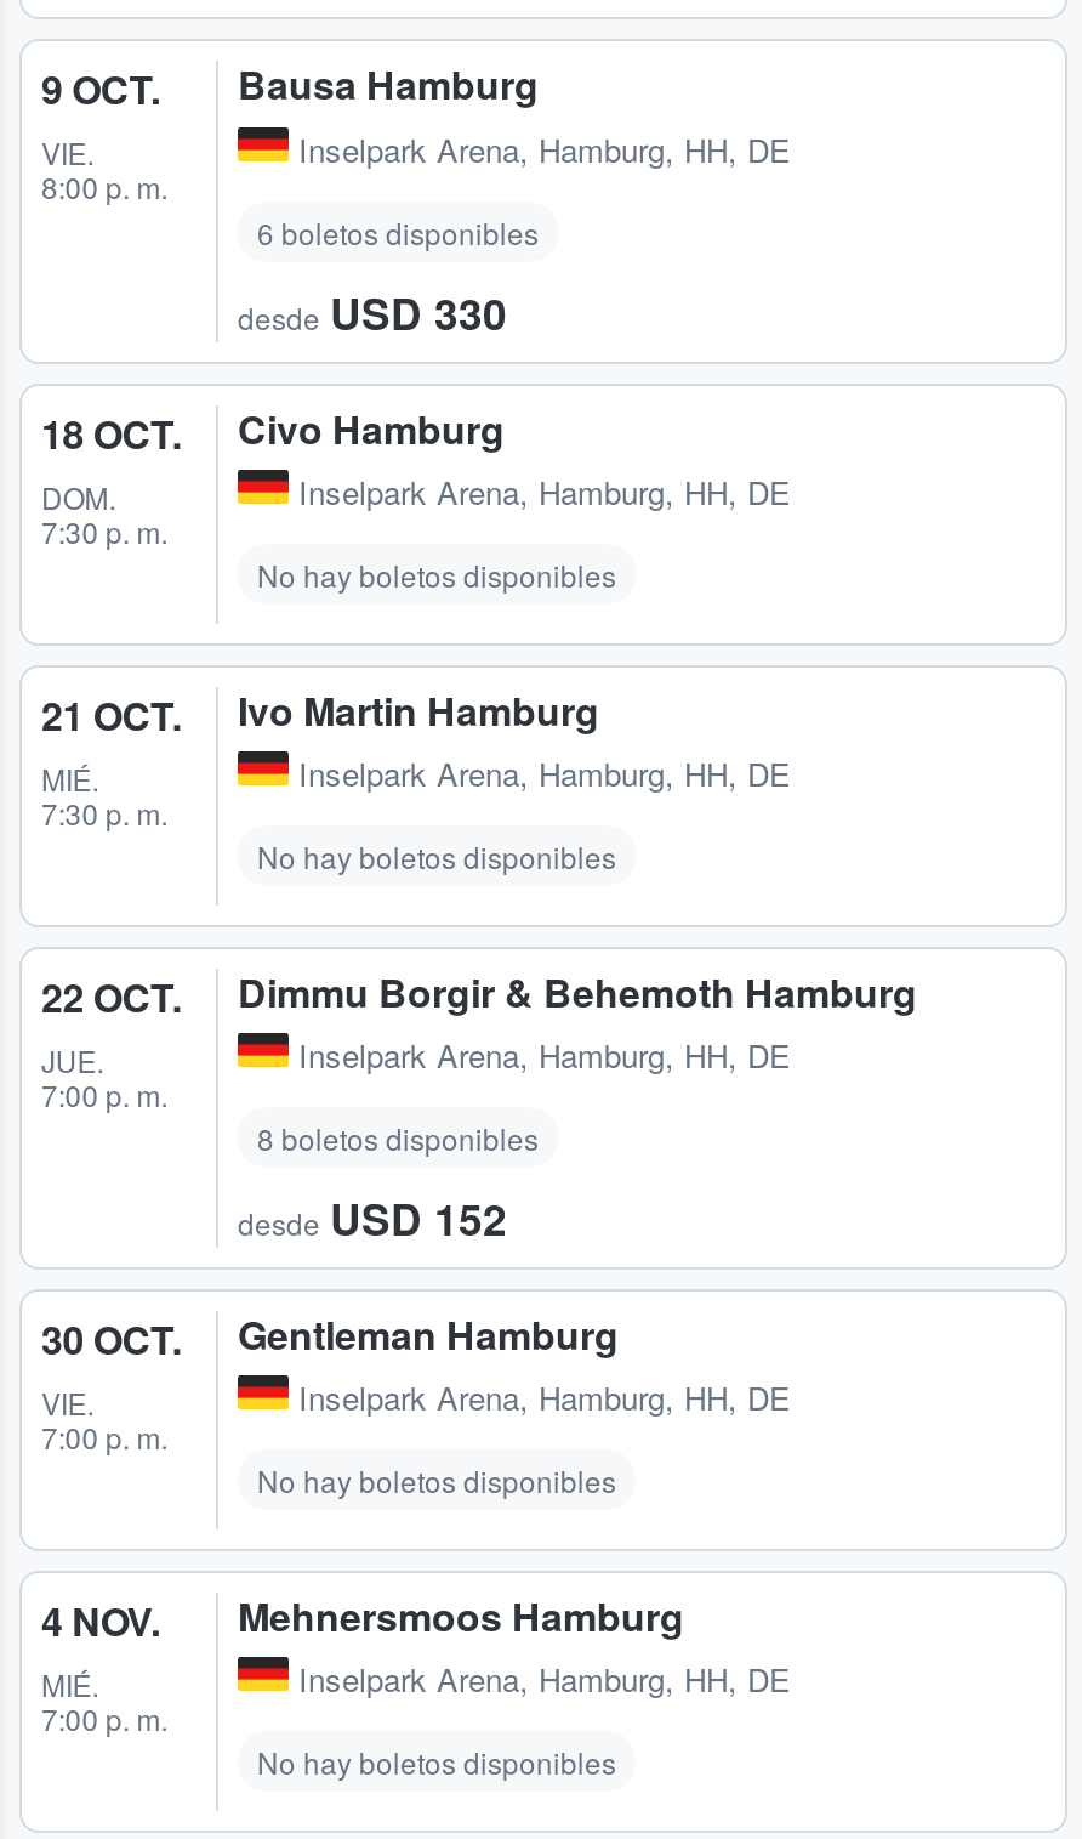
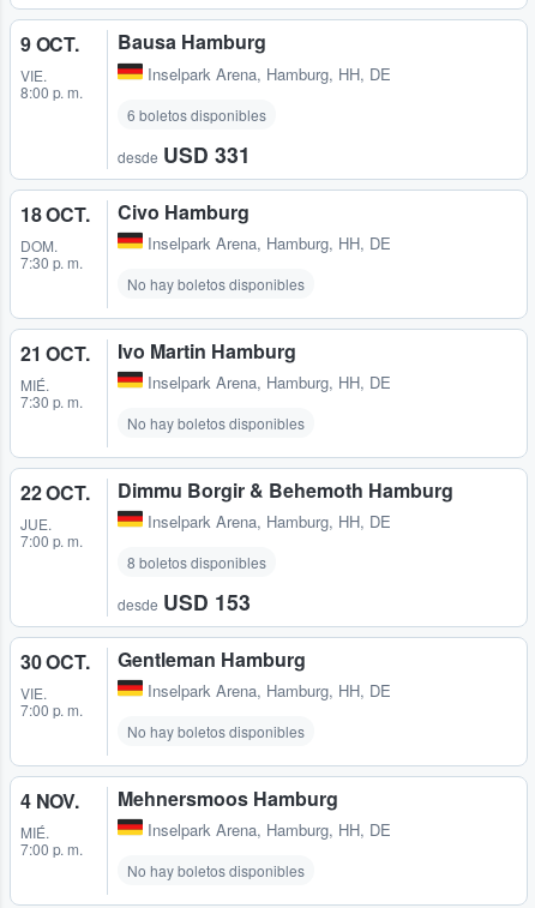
[238,281,507,341] desde USD 330 -> [118,139,251,169] desde USD 331
[238,1187,507,1247] desde USD 152 -> [118,586,251,616] desde USD 153

